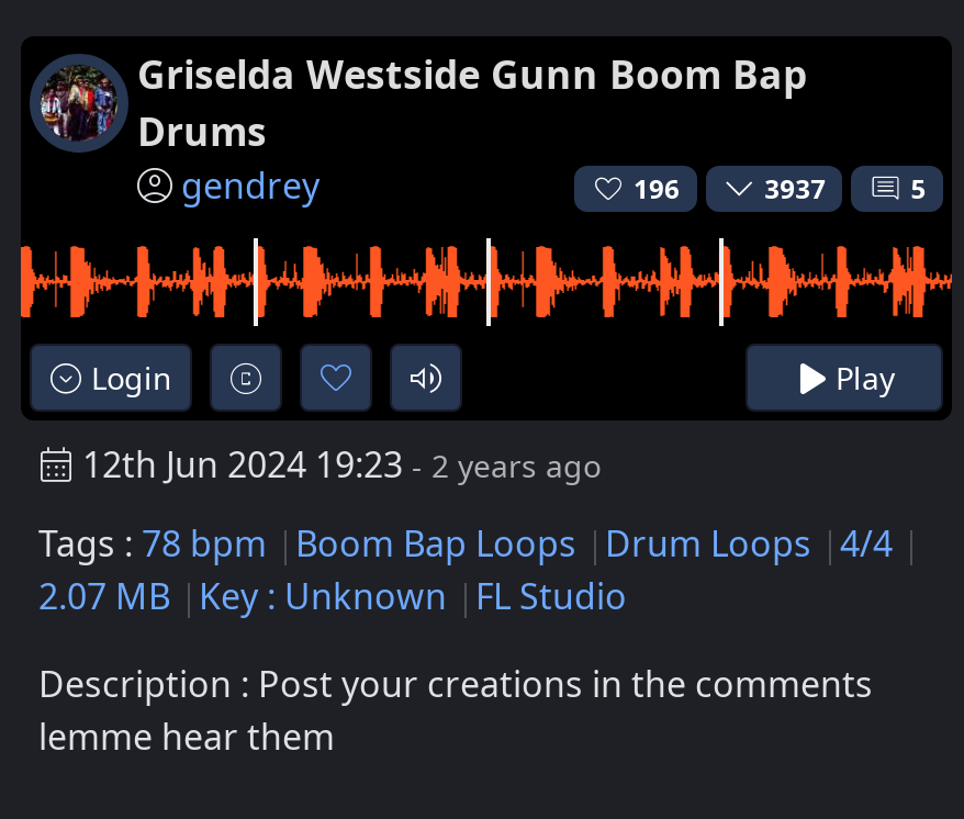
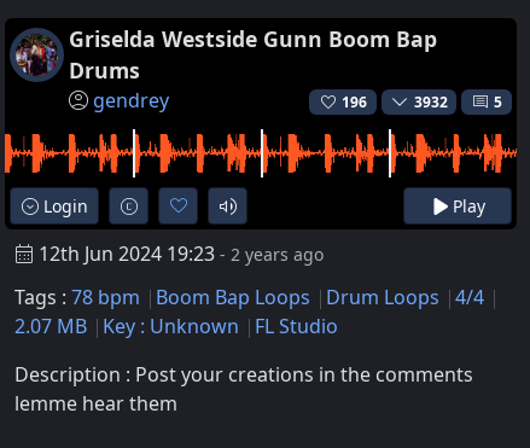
[764,170,826,207] 3937 -> [414,92,447,112] 3932

